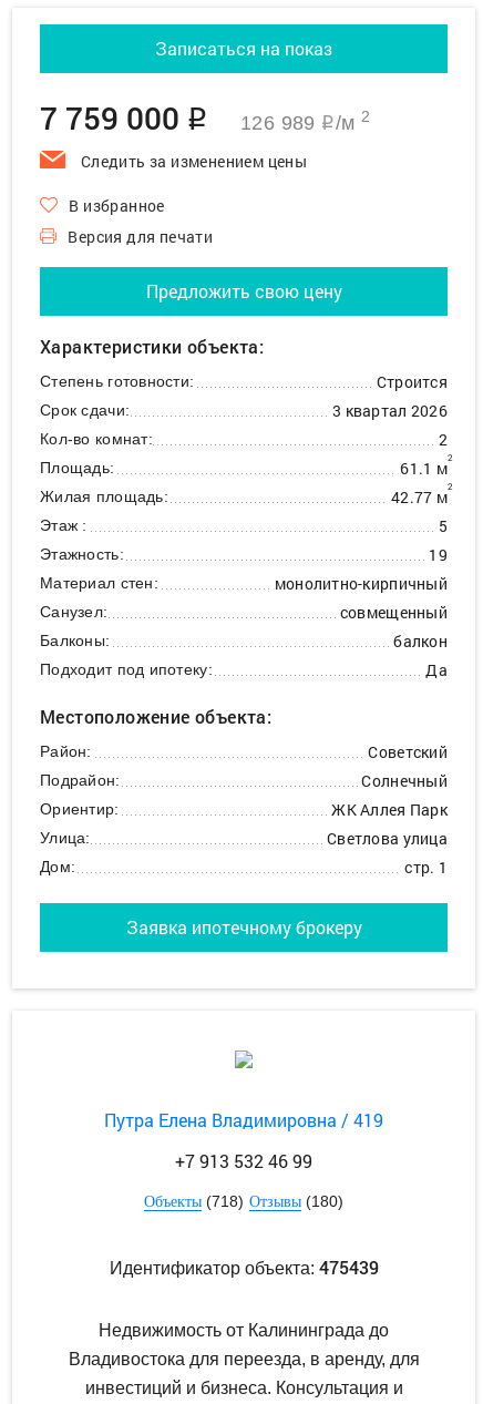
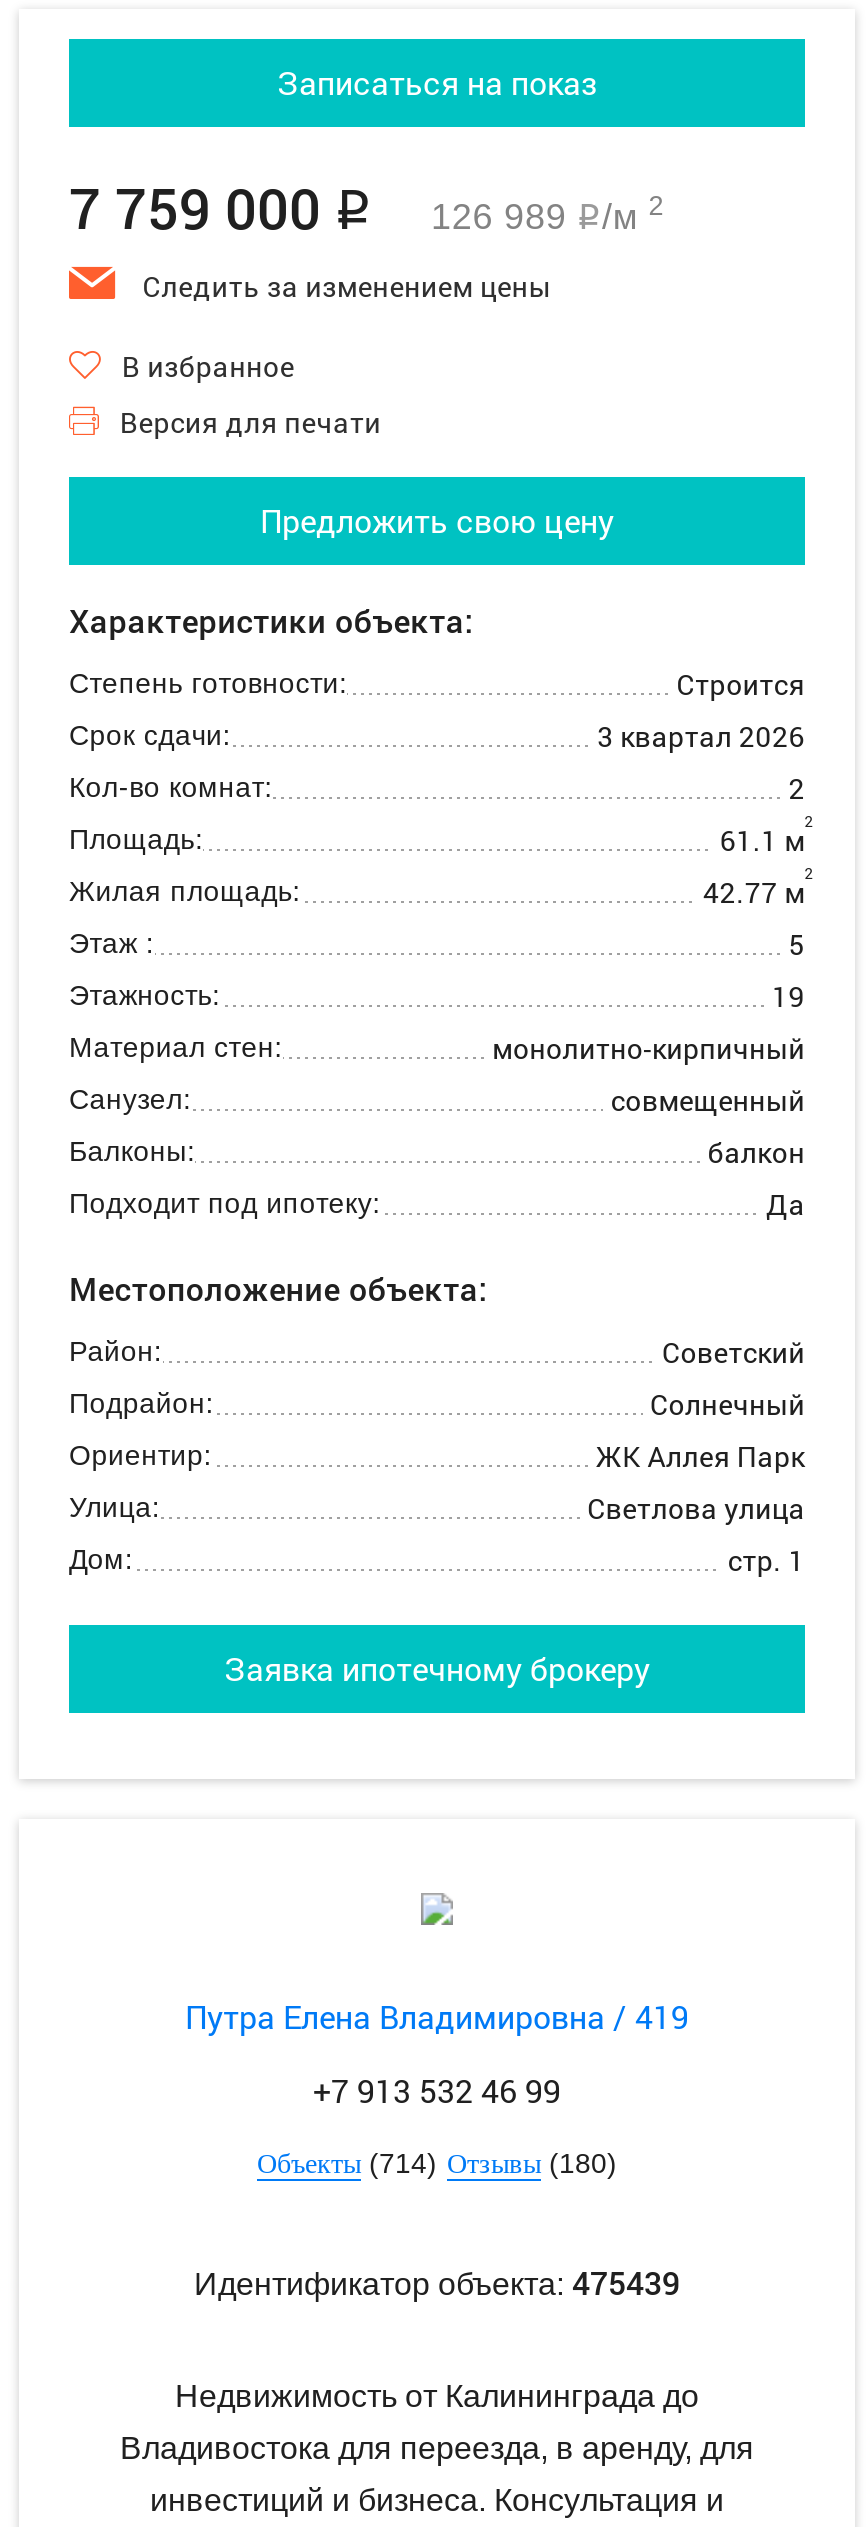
[144,1192,343,1210] Объекты (718) Отзывы (180) -> [257,2146,617,2178] Объекты (714) Отзывы (180)

